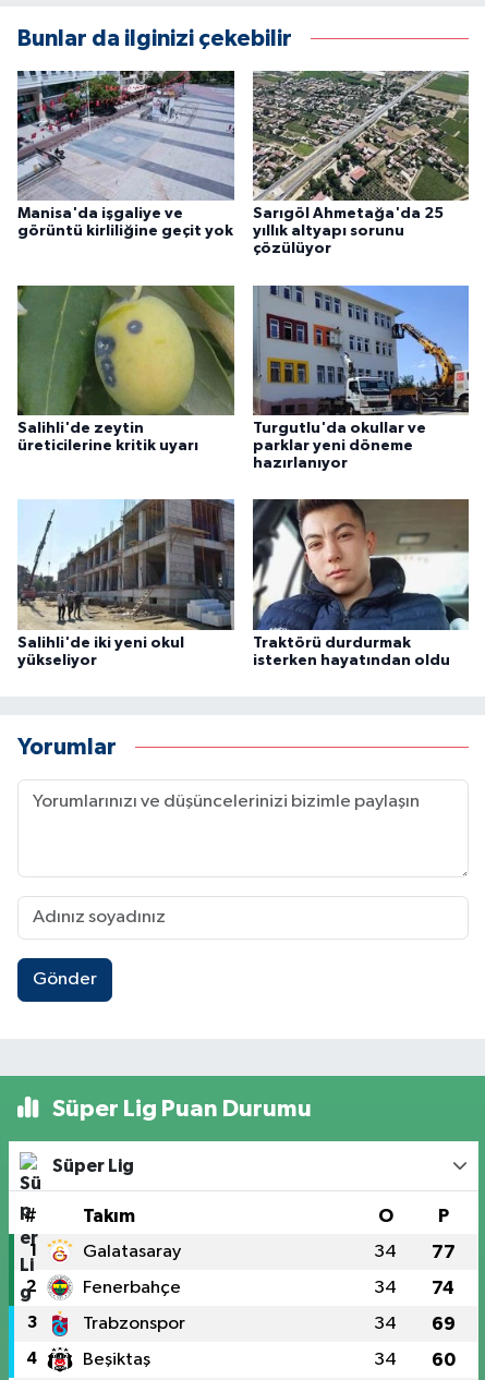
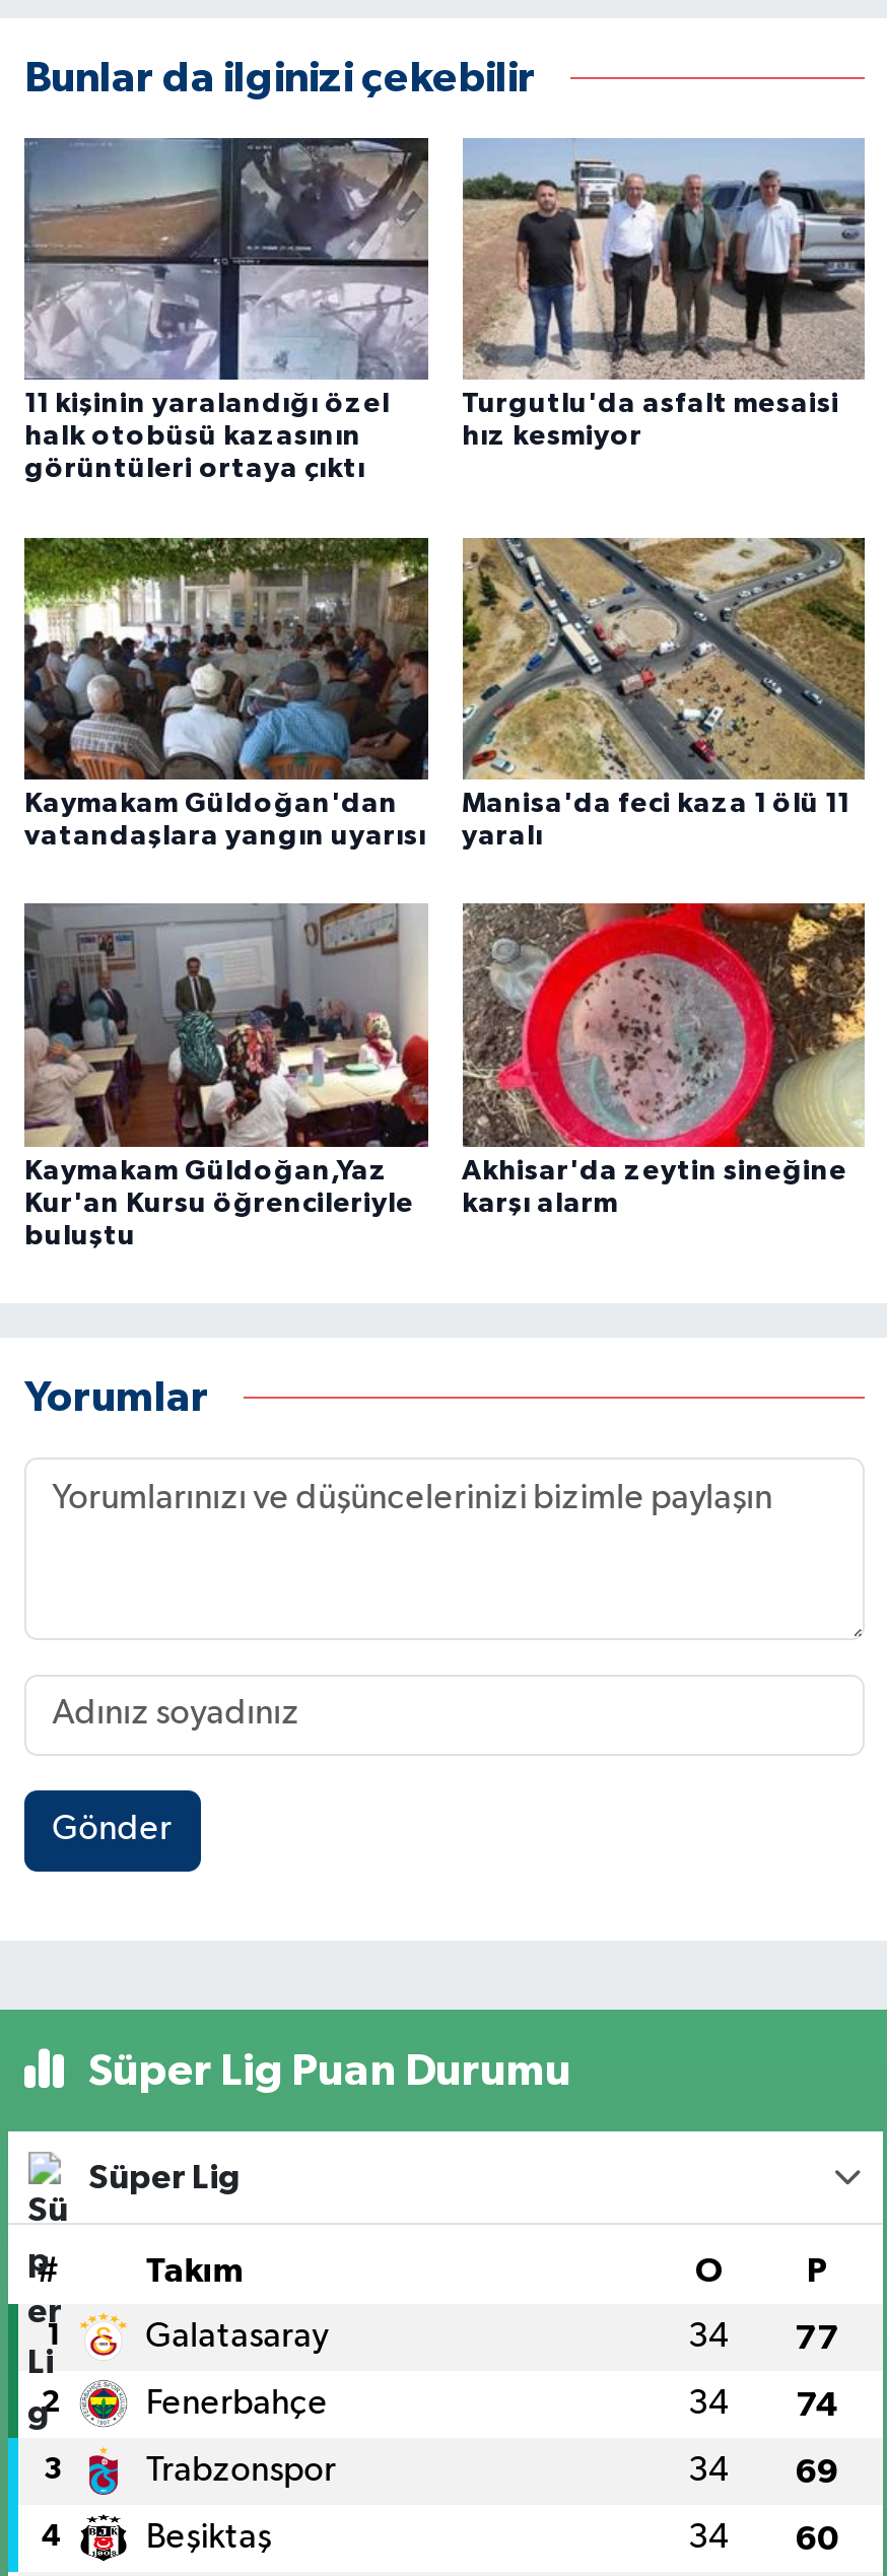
[17,70,234,239] [image] | Manisa'da işgaliye ve | görüntü kirliliğine geçit yok -> [24,138,428,483] [image] | 11 kişinin yaralandığı özel | halk otobüsü kazasının | görüntüleri ortaya çıktı
[252,70,470,256] [image] | Sarıgöl Ahmetağa'da 25 | yıllık altyapı sorunu | çözülüyor -> [461,138,865,451] [image] | Turgutlu'da asfalt mesaisi | hız kesmiyor
[16,286,235,453] [image] | Salihli'de zeytin | üreticilerine kritik uyarı -> [22,538,430,850] [image] | Kaymakam Güldoğan'dan | vatandaşlara yangın uyarısı
[252,285,470,471] [image] | Turgutlu'da okullar ve | parklar yeni döneme | hazırlanıyor -> [461,536,867,850] [image] | Manisa'da feci kaza 1 ölü 11 | yaralı
[17,482,235,668] [image] | Salihli'de iki yeni okul | yükseliyor -> [22,901,430,1250] [image] | Kaymakam Güldoğan,Yaz | Kur'an Kursu öğrencileriyle | buluştu
[252,482,470,668] [image] | Traktörü durdurmak | isterken hayatından oldu -> [461,901,867,1218] [image] | Akhisar'da zeytin sineğine | karşı alarm

